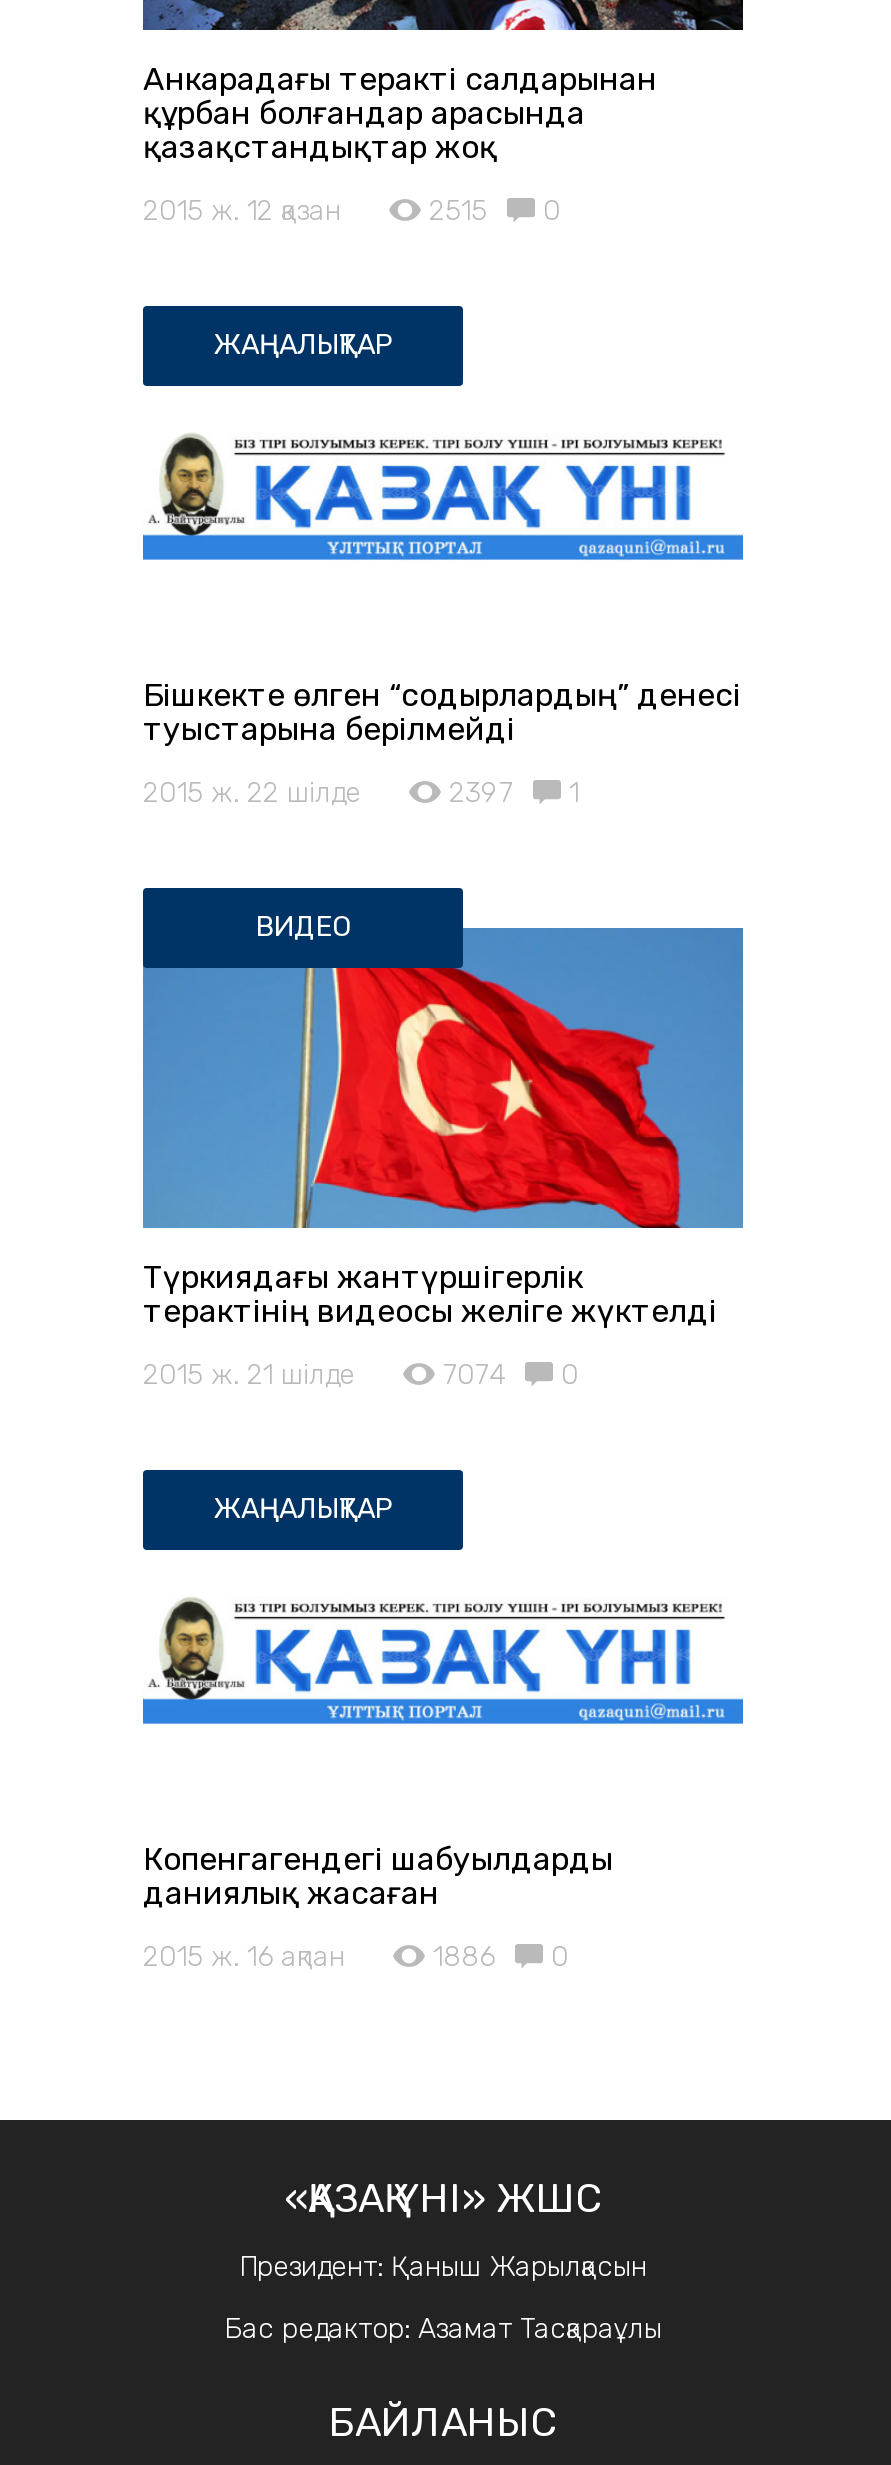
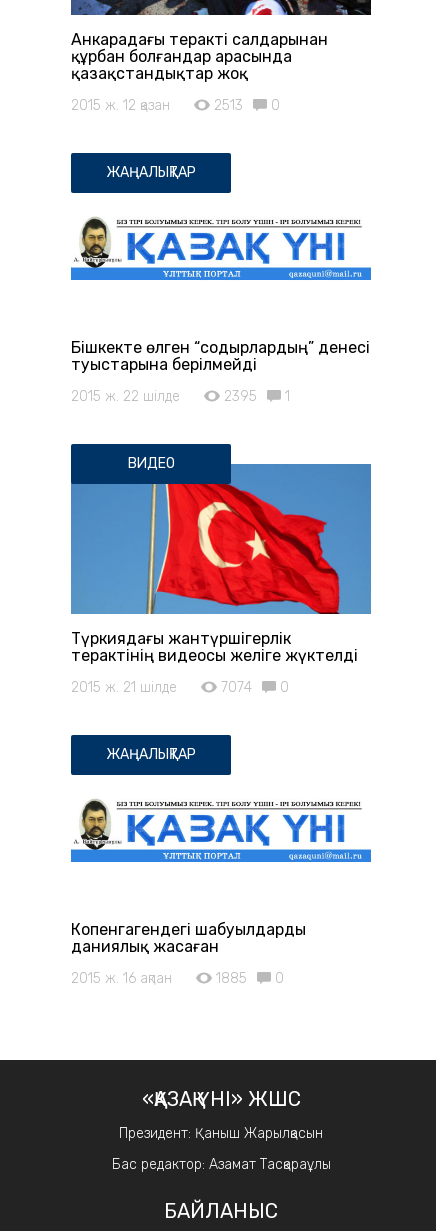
[429,193,561,227] 2515 0 -> [214,96,280,113] 2513 0
[449,775,579,809] 2397 1 -> [224,387,290,404] 2395 1
[433,1939,569,1973] 1886 0 -> [216,969,284,986] 1885 0

